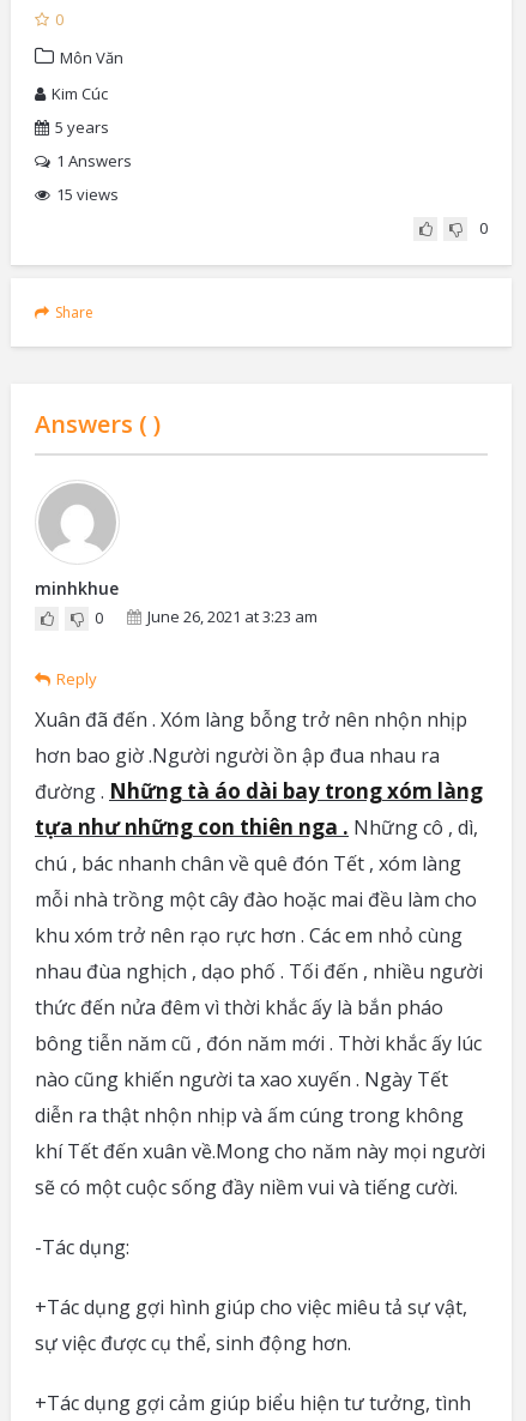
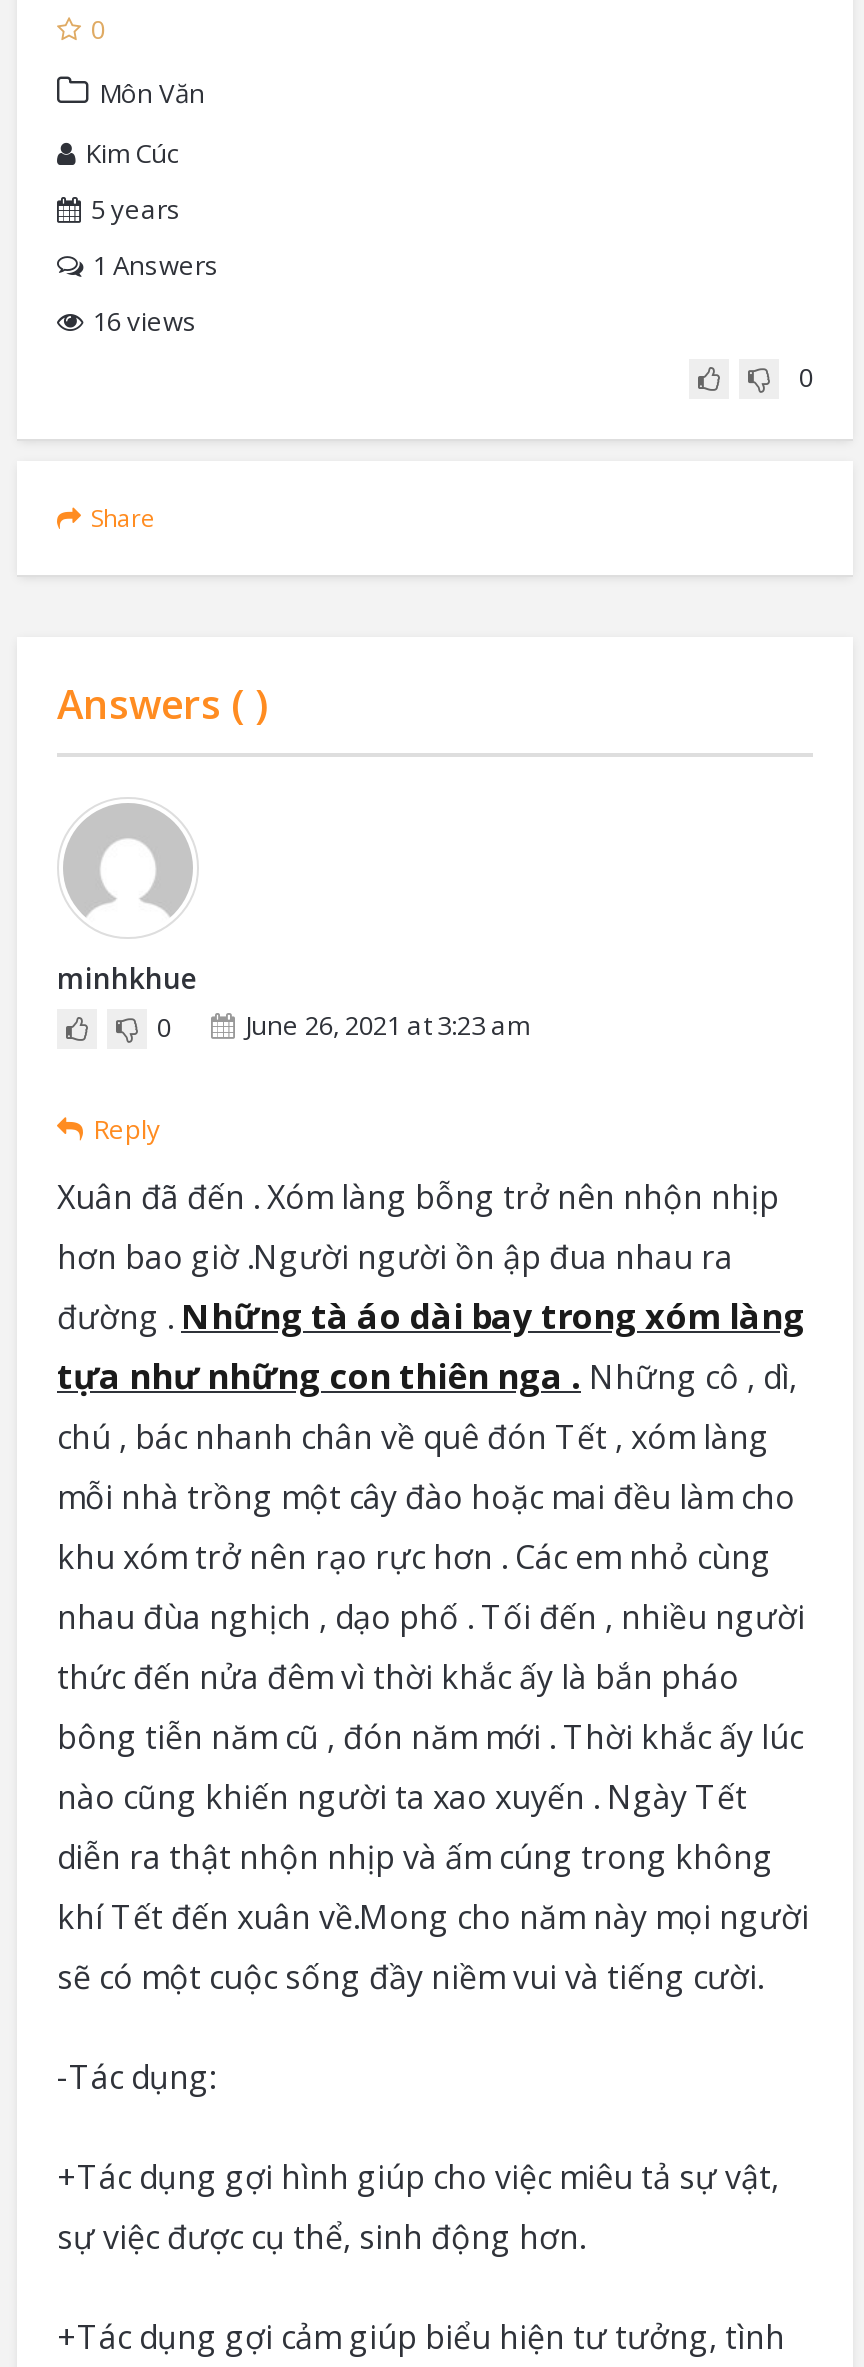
[56,183,119,205] 15 views -> [93,303,197,339] 16 views

